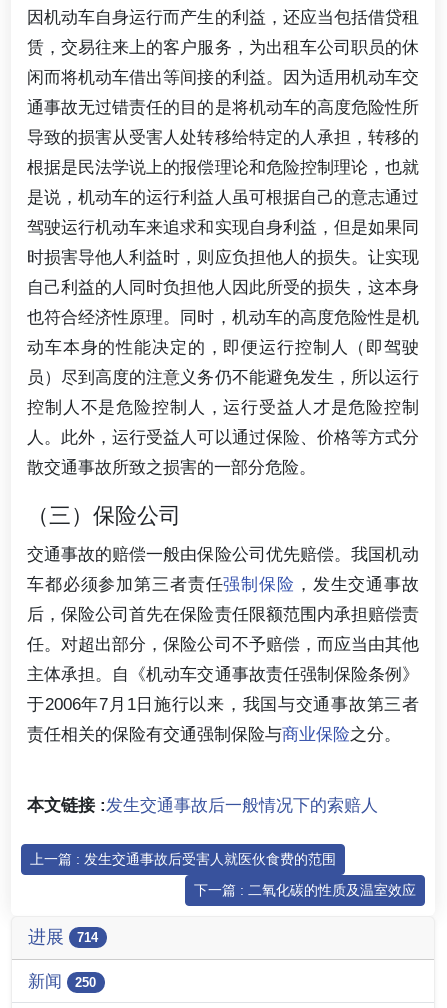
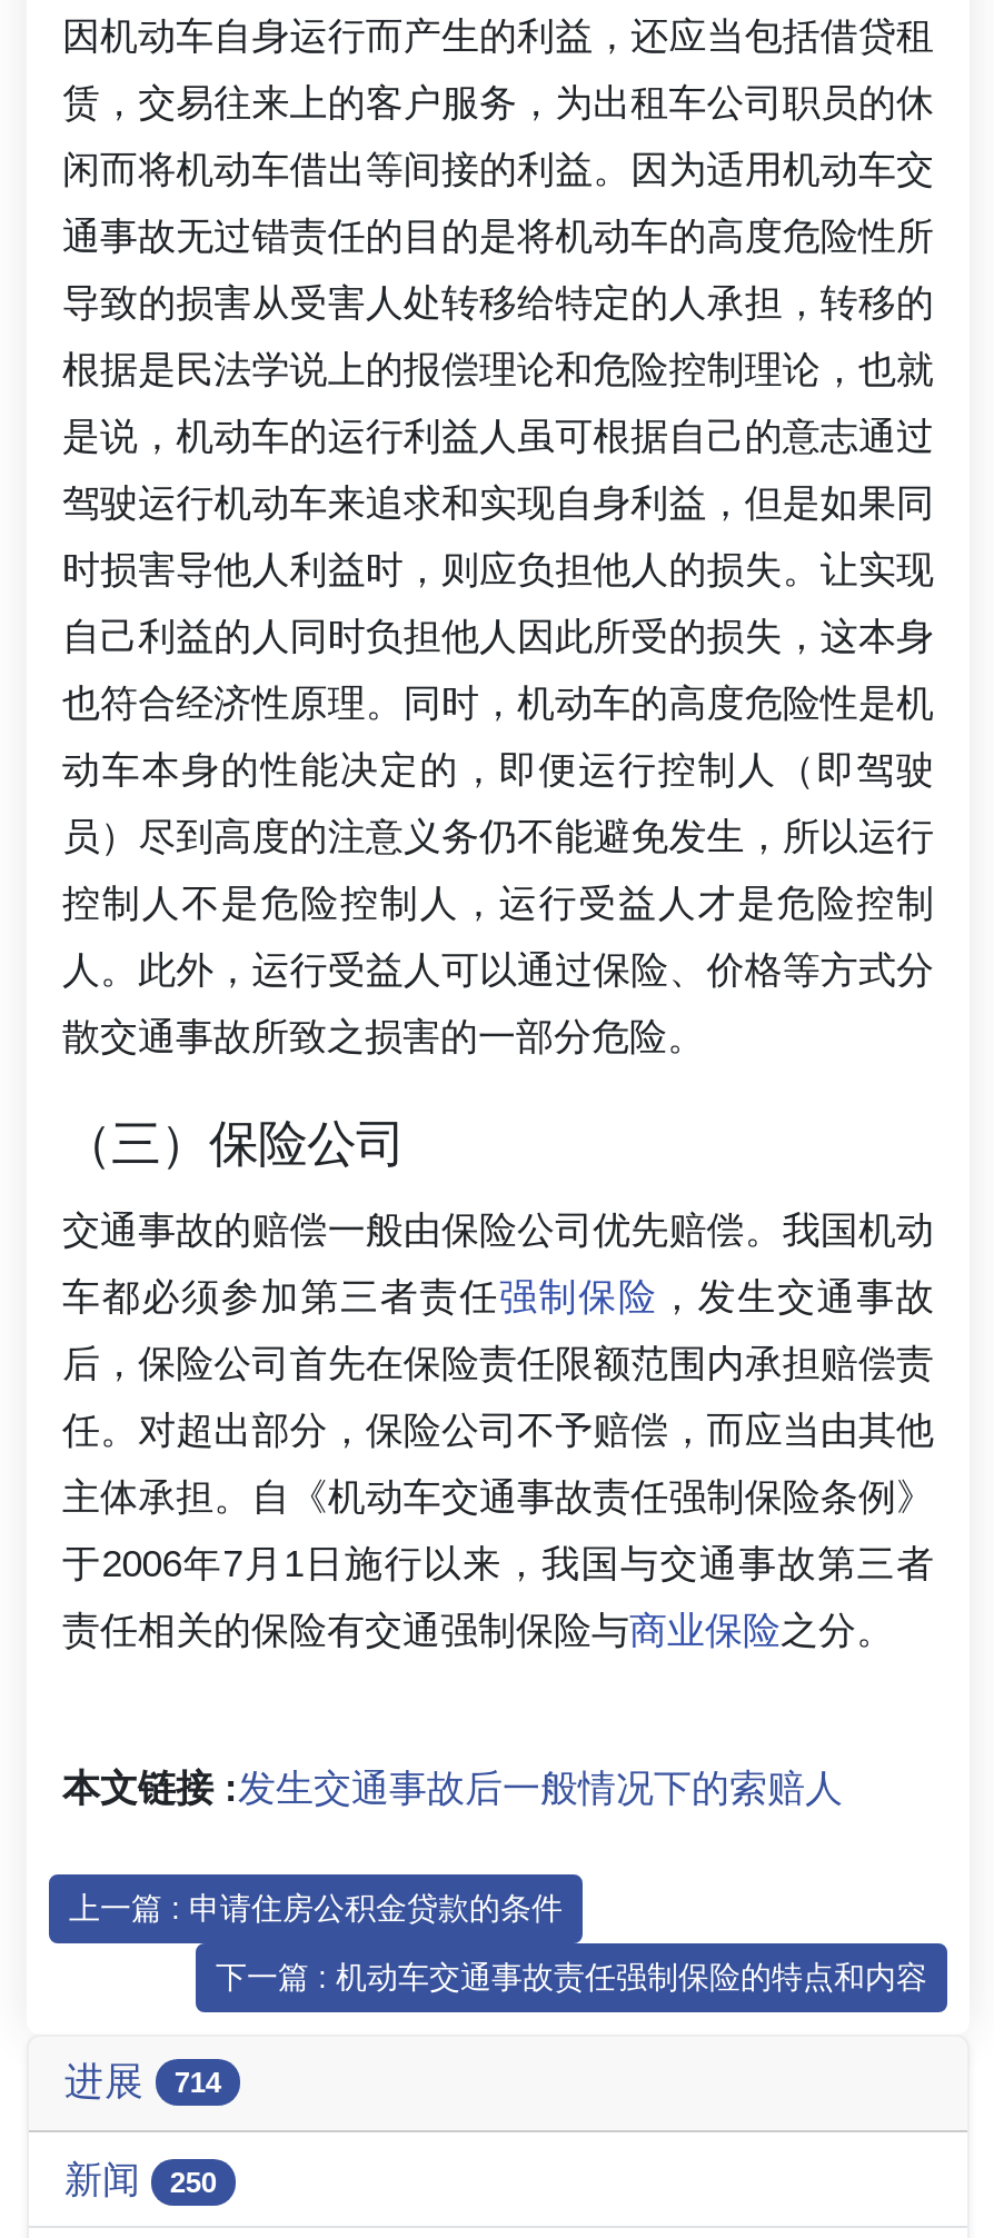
[30,851,336,867] 上一篇 : 发生交通事故后受害人就医伙食费的范围 -> [69,1890,563,1925] 上一篇 : 申请住房公积金贷款的条件
[194,882,416,898] 下一篇 : 二氧化碳的性质及温室效应 -> [216,1959,927,1994] 下一篇 : 机动车交通事故责任强制保险的特点和内容

